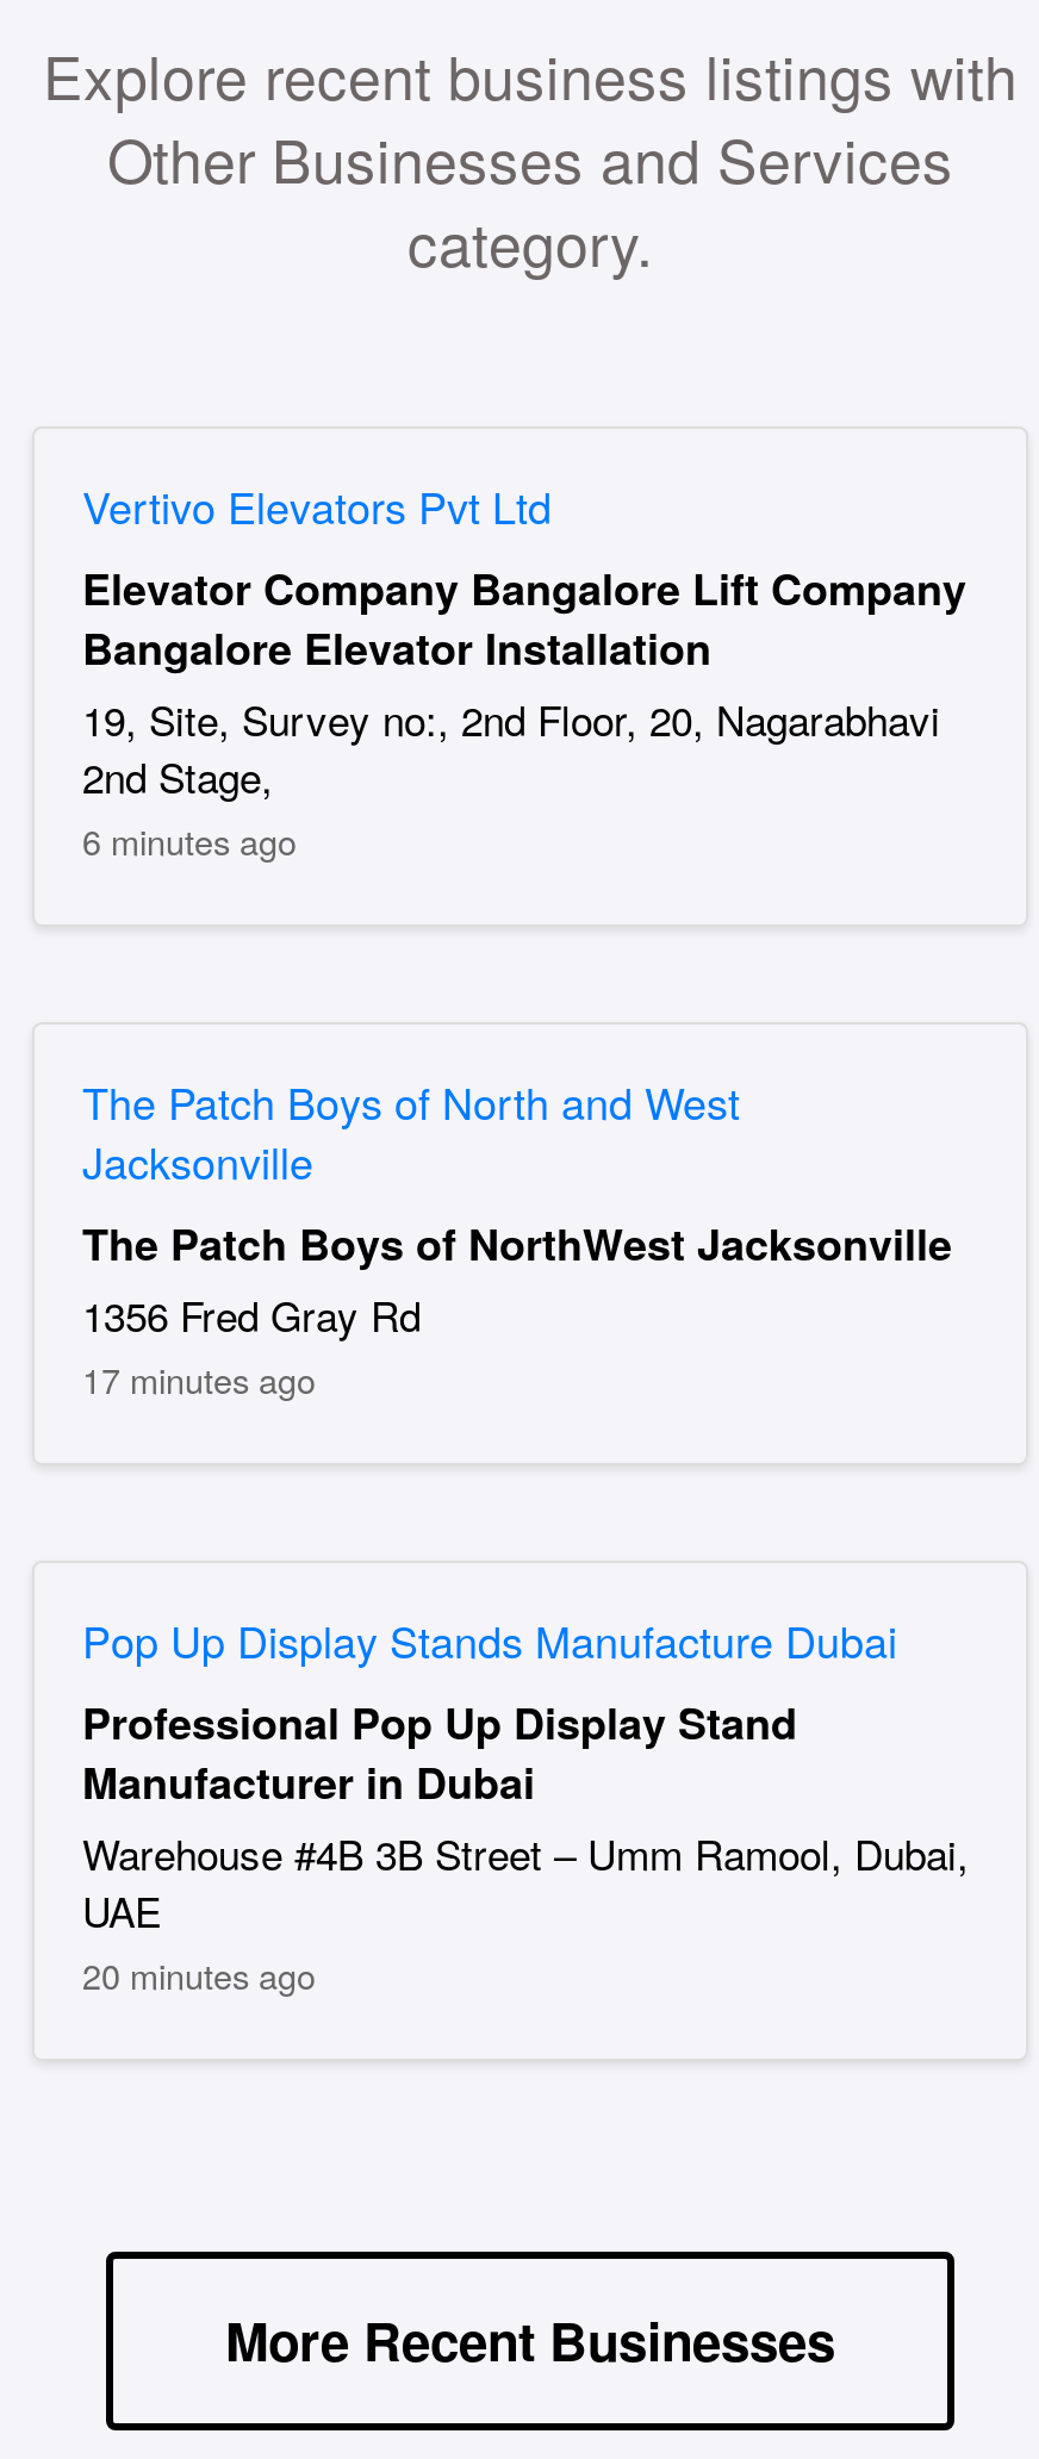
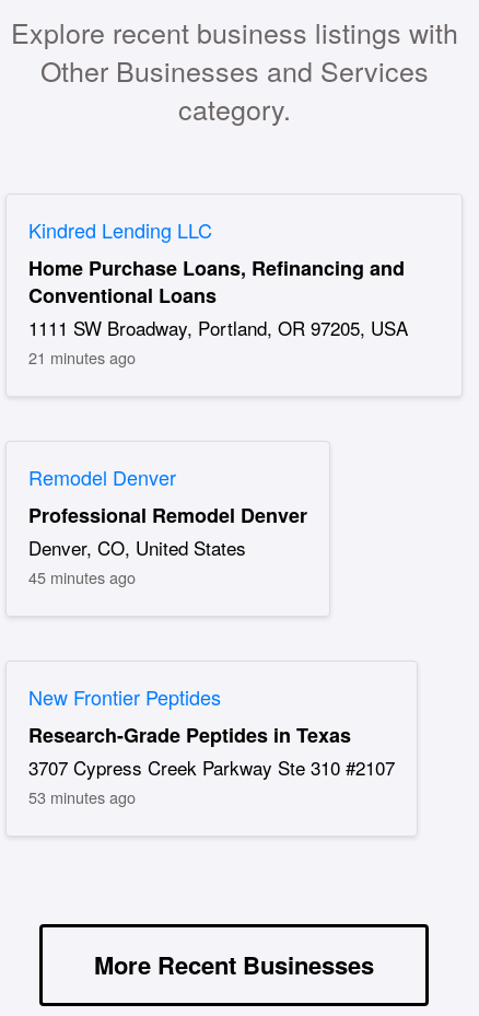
[82,473,966,864] Vertivo Elevators Pvt Ltd | Elevator Company Bangalore Lift Company | Bangalore Elevator Installation | 19, Site, Survey no:, 2nd Floor, 20, Nagarabhavi | 2nd Stage, | 6 minutes ago -> [28,215,408,368] Kindred Lending LLC | Home Purchase Loans, Refinancing and | Conventional Loans | 1111 SW Broadway, Portland, OR 97205, USA | 21 minutes ago
[82,1069,952,1402] The Patch Boys of North and West | Jacksonville | The Patch Boys of NorthWest Jacksonville | 1356 Fred Gray Rd | 17 minutes ago -> [28,462,307,588] Remodel Denver | Professional Remodel Denver | Denver, CO, United States | 45 minutes ago
[82,1607,969,1998] Pop Up Display Stands Manufacture Dubai | Professional Pop Up Display Stand | Manufacturer in Dubai | Warehouse #4B 3B Street – Umm Ramool, Dubai, | UAE | 20 minutes ago -> [28,682,395,808] New Frontier Peptides | Research-Grade Peptides in Texas | 3707 Cypress Creek Parkway Ste 310 #2107 | 53 minutes ago

